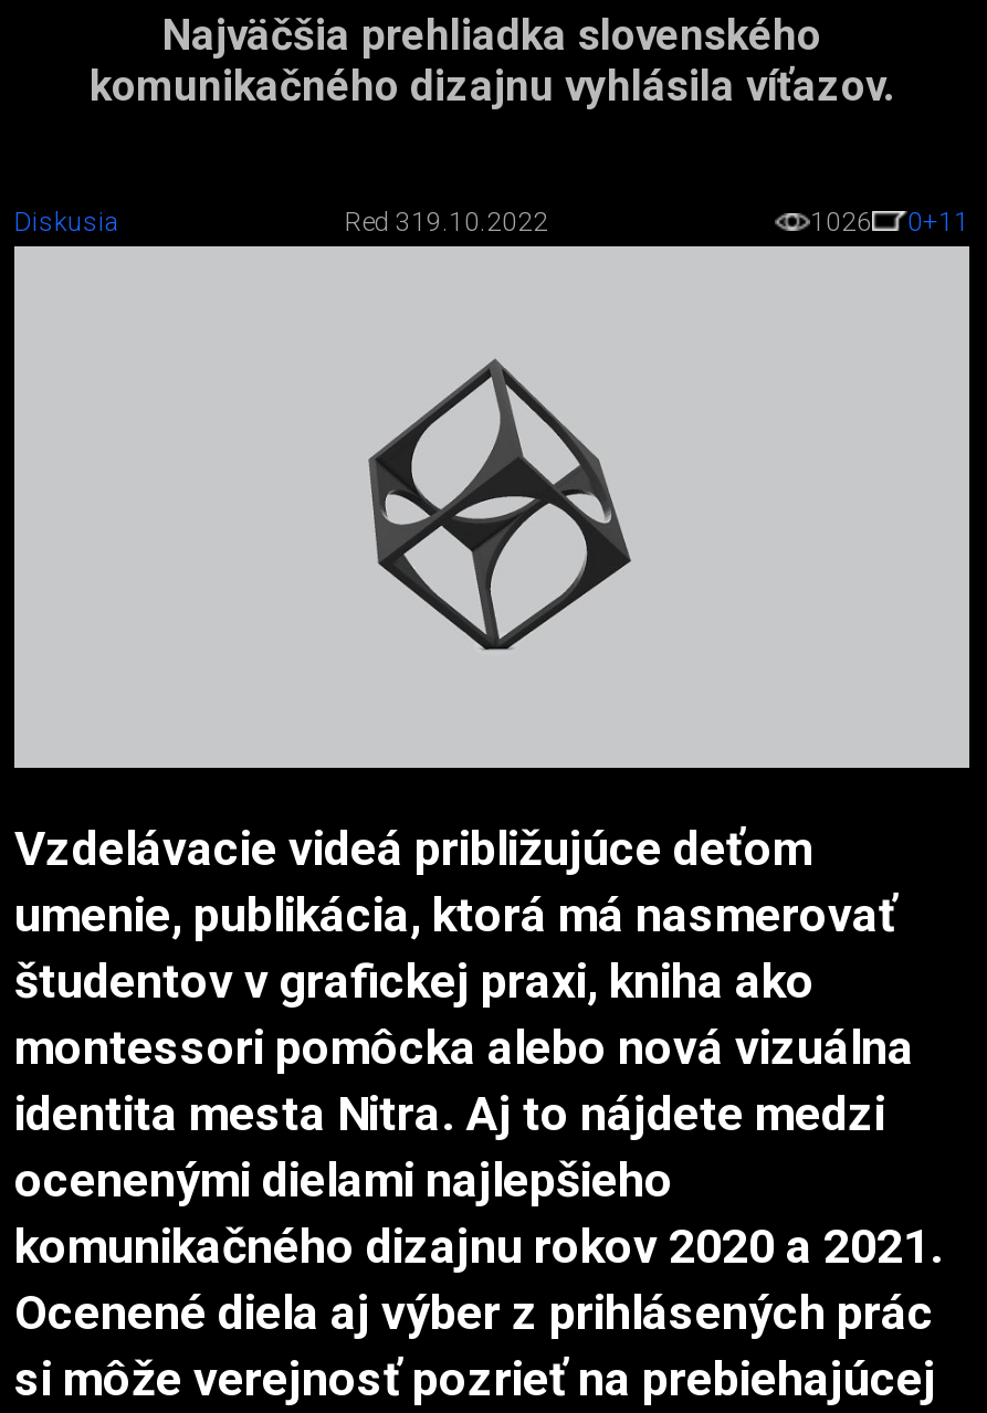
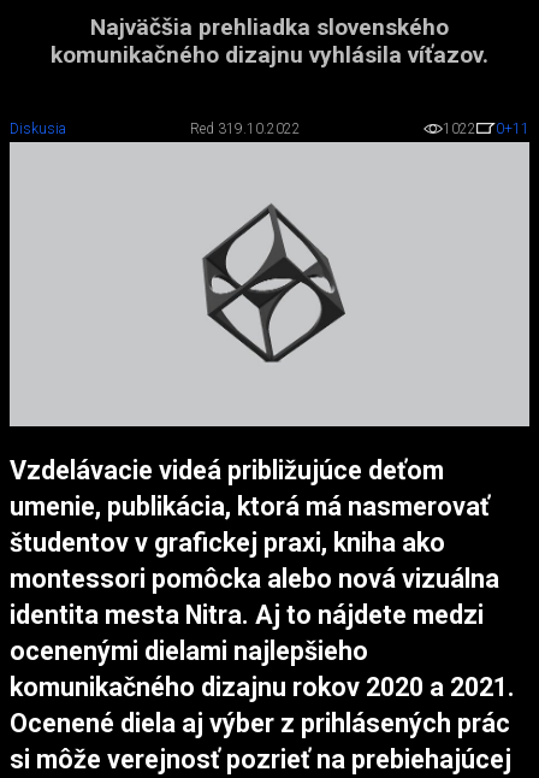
[810,207,969,238] 1026 0+11 -> [443,121,529,138] 1022 0+11

